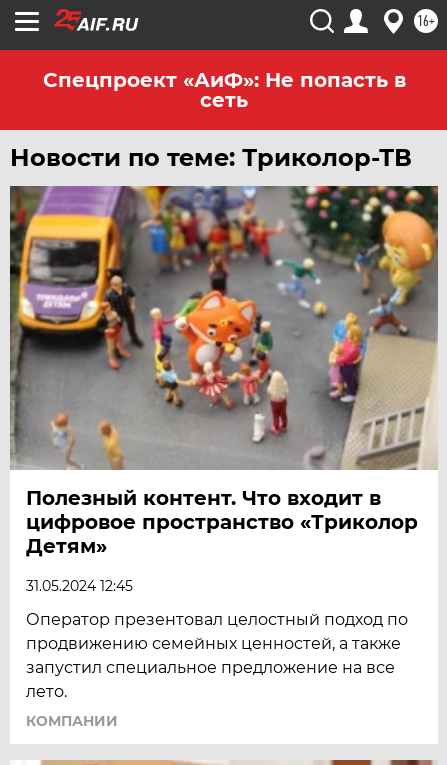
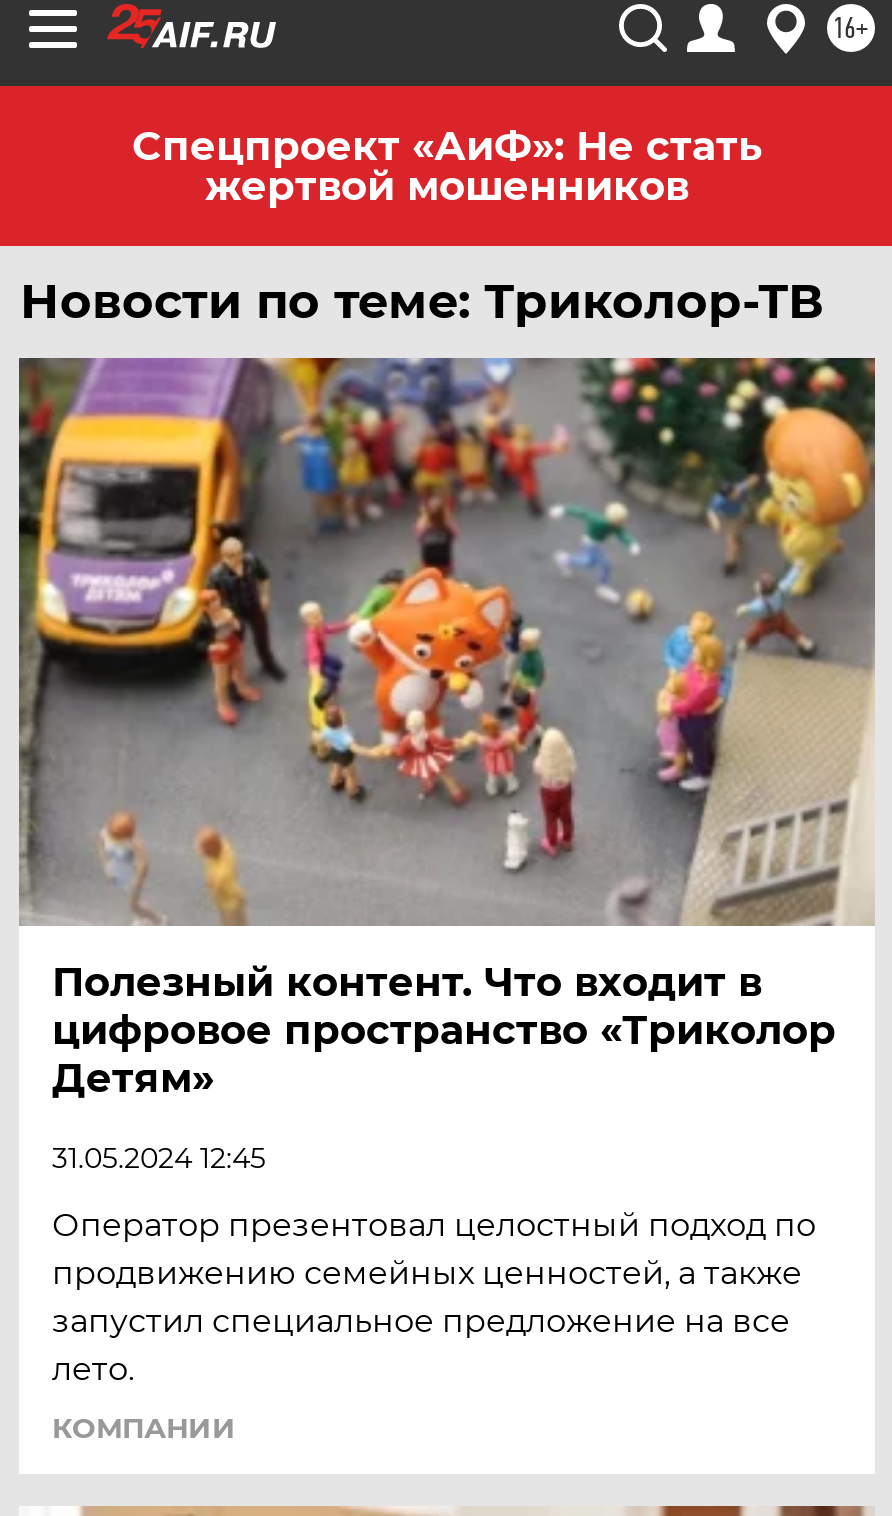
[42,68,405,112] Спецпроект «АиФ»: Не попасть в | сеть -> [132,122,762,210] Спецпроект «АиФ»: Не стать | жертвой мошенников

